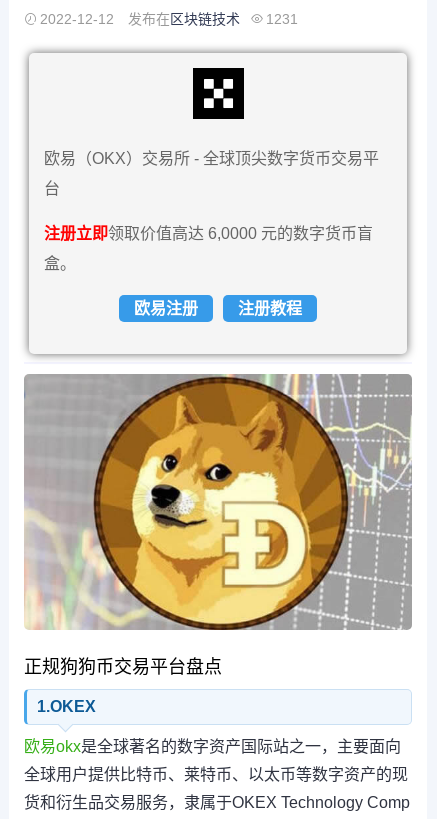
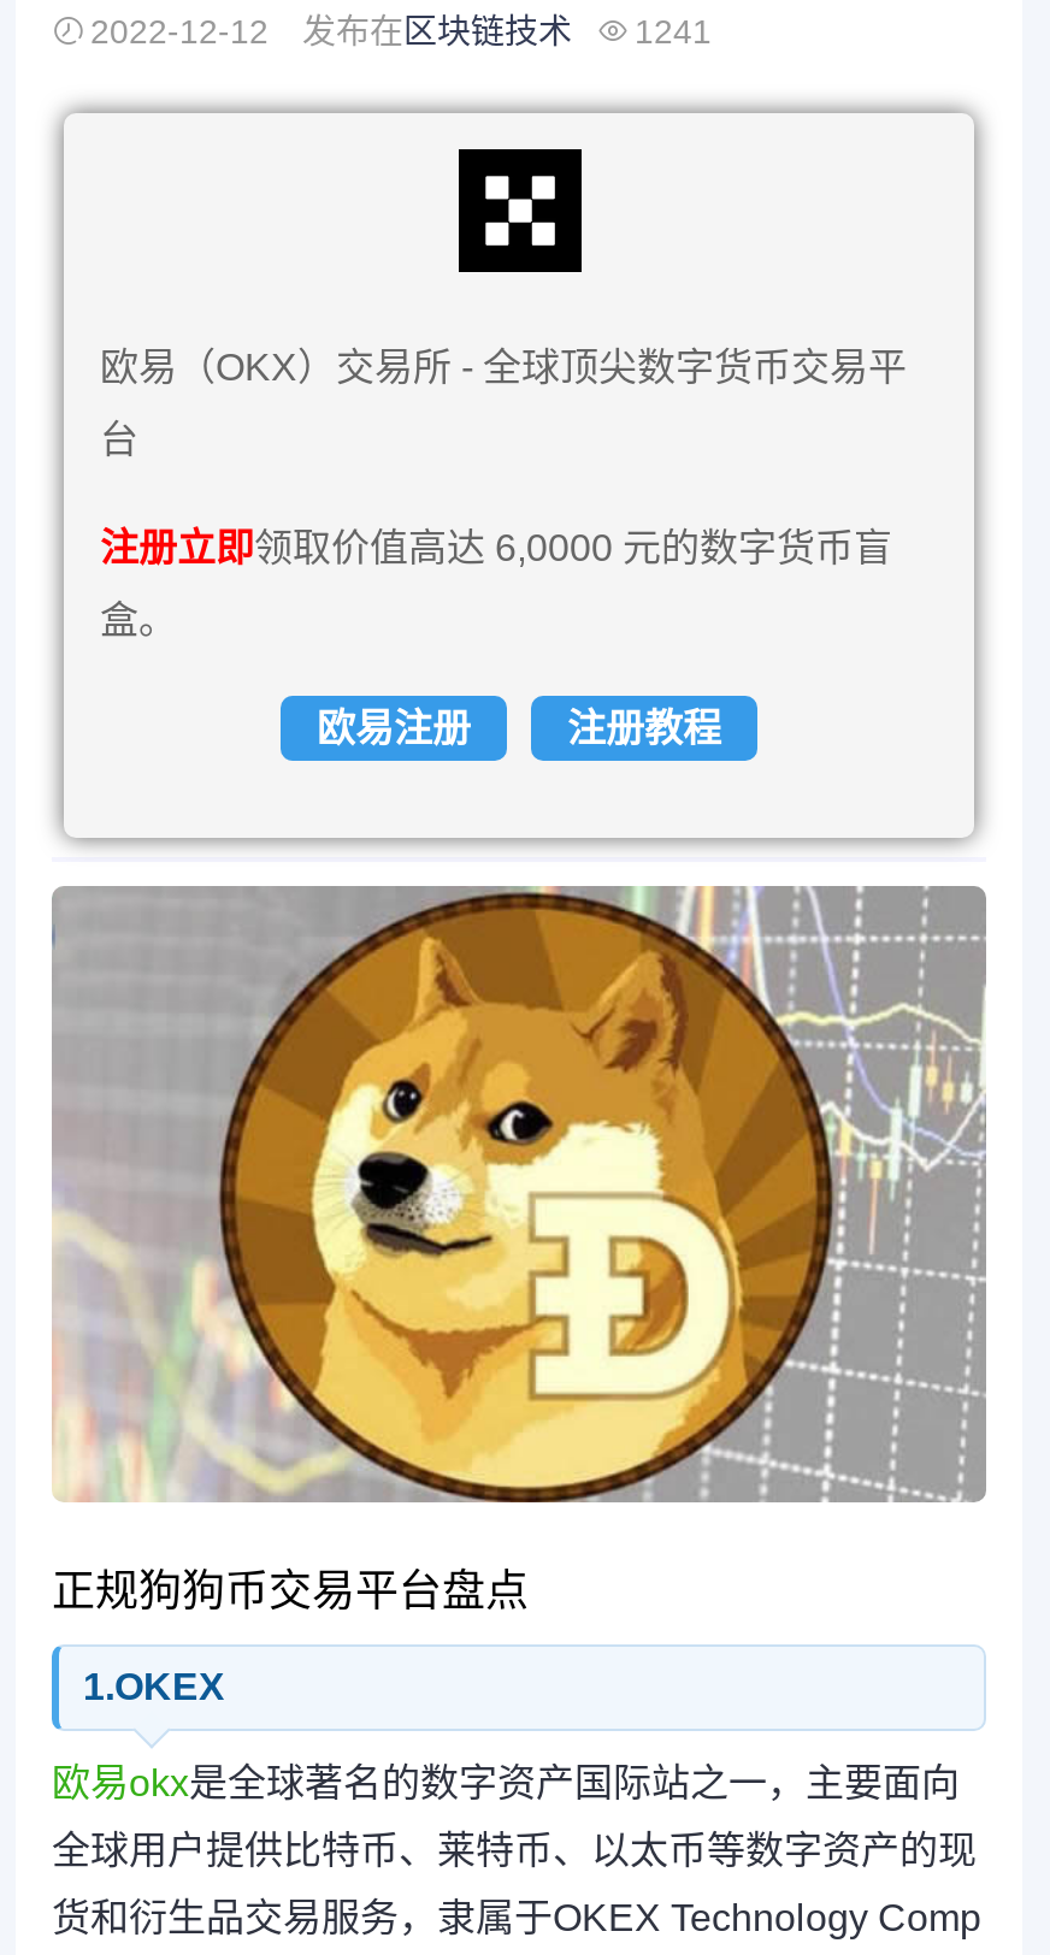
[40,11,298,27] 2022-12-12 发布在区块链技术 1231 -> [90,12,712,51] 2022-12-12 发布在区块链技术 1241

